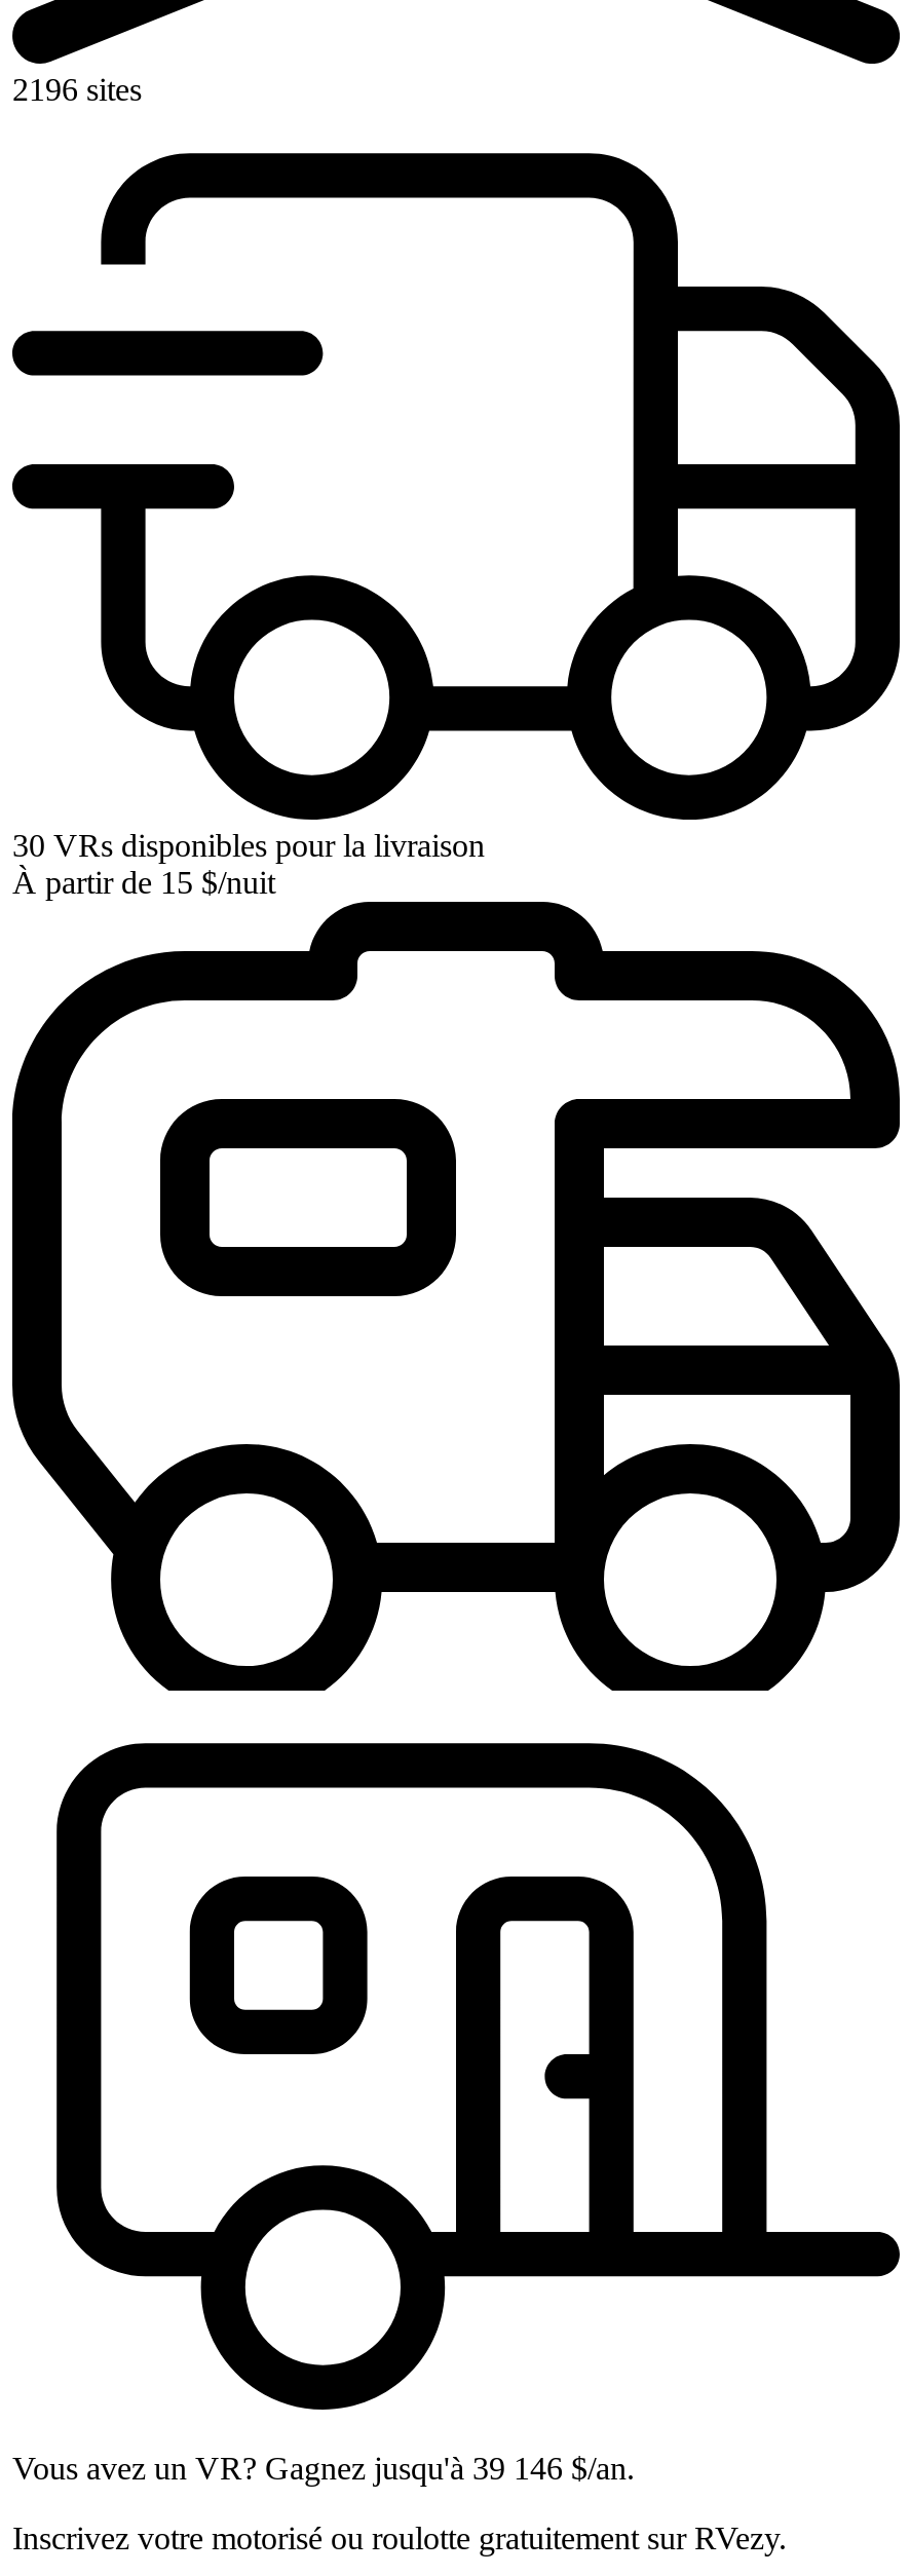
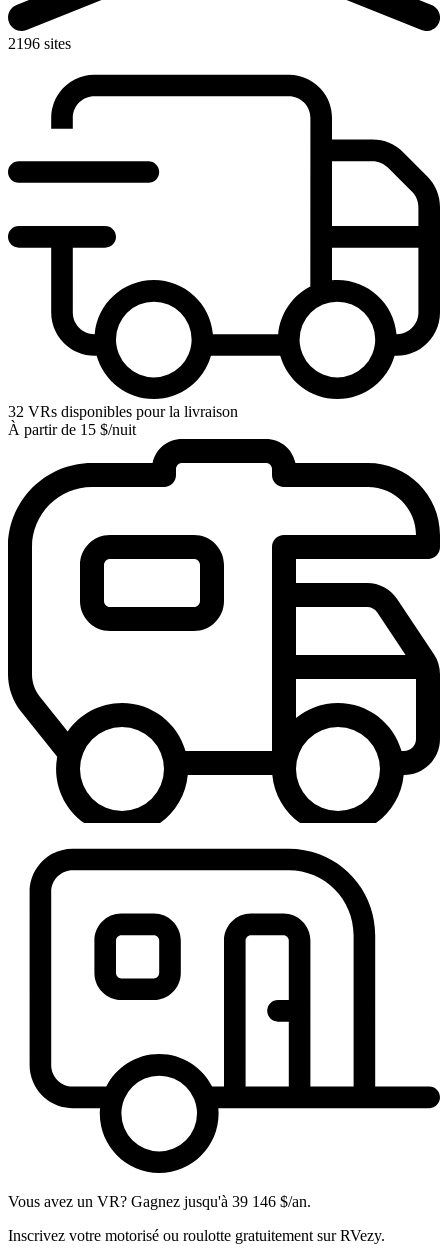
[12,828,485,863] 30 VRs disponibles pour la livraison -> [8,403,238,420] 32 VRs disponibles pour la livraison

